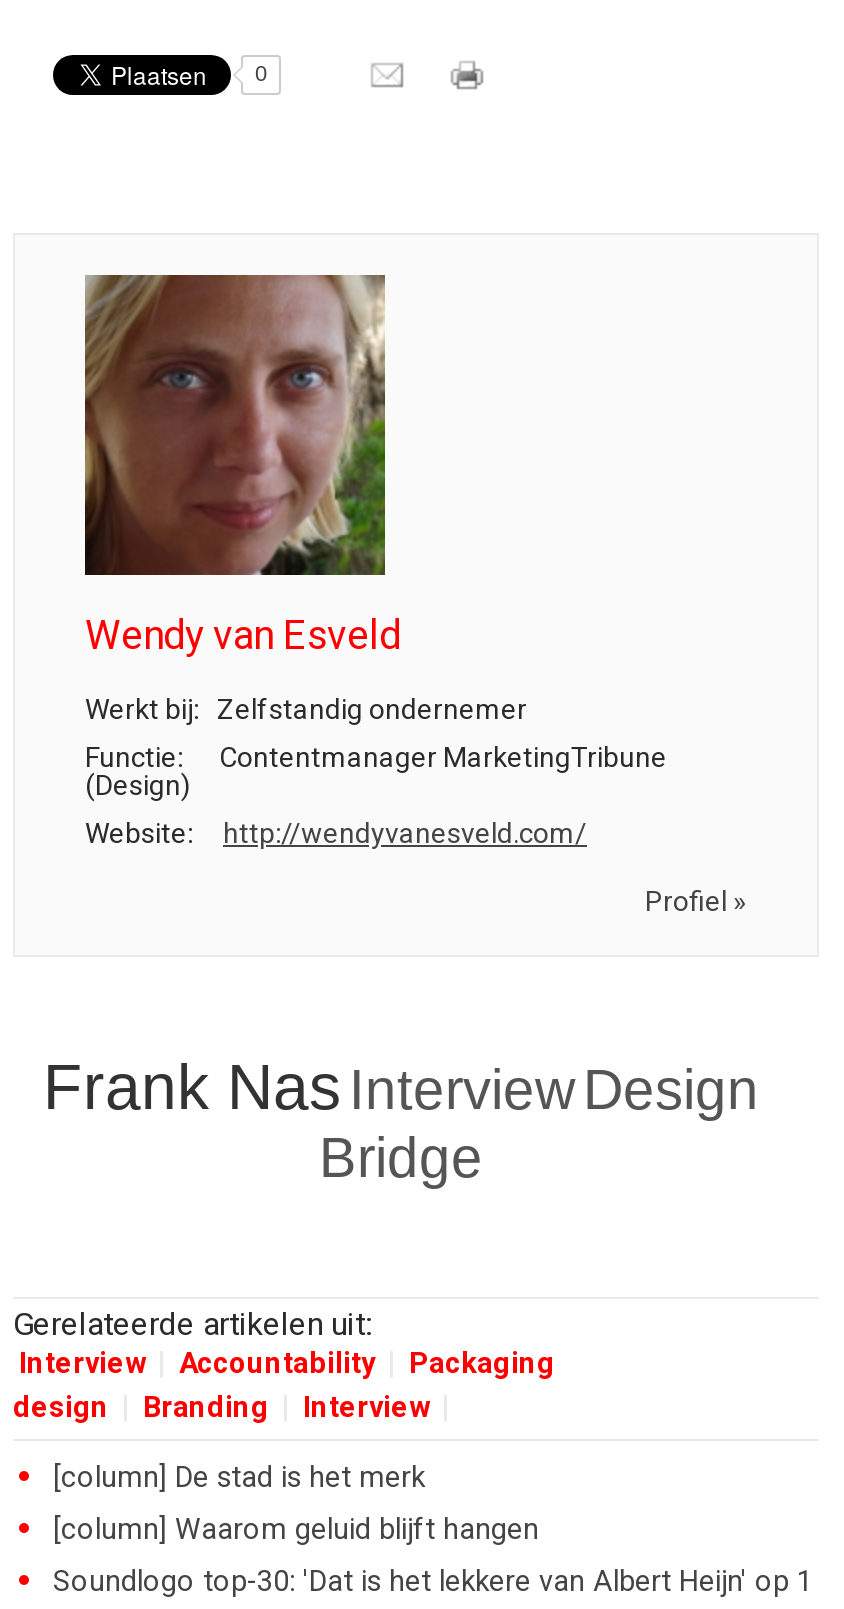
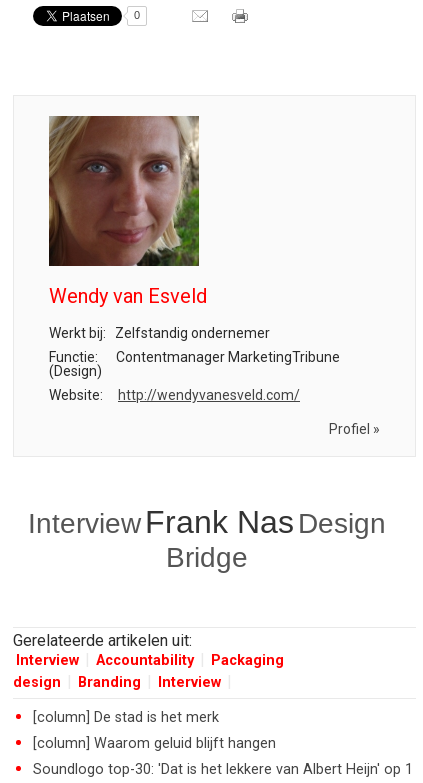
[43,1051,759,1123] Frank Nas Interview Design -> [28,504,386,540] Interview Frank Nas Design

